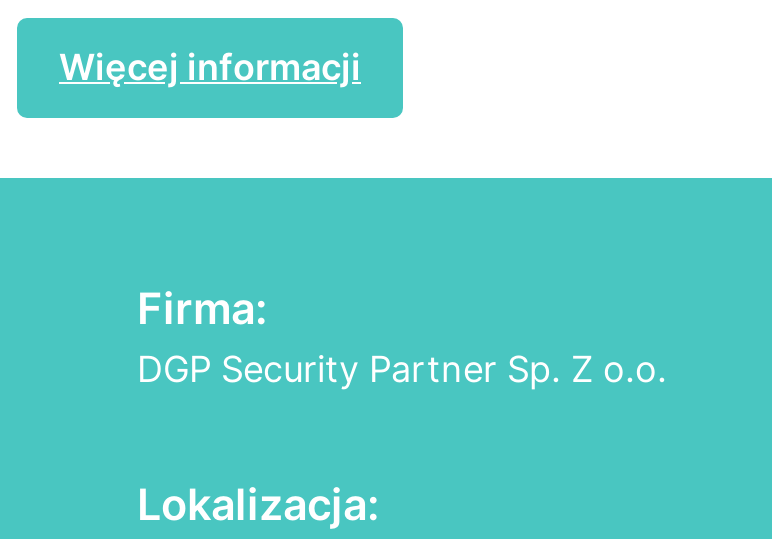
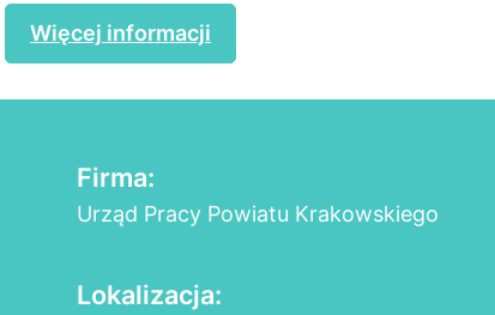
[137,348,667,390] DGP Security Partner Sp. Z o.o. -> [77,201,439,226] Urząd Pracy Powiatu Krakowskiego

